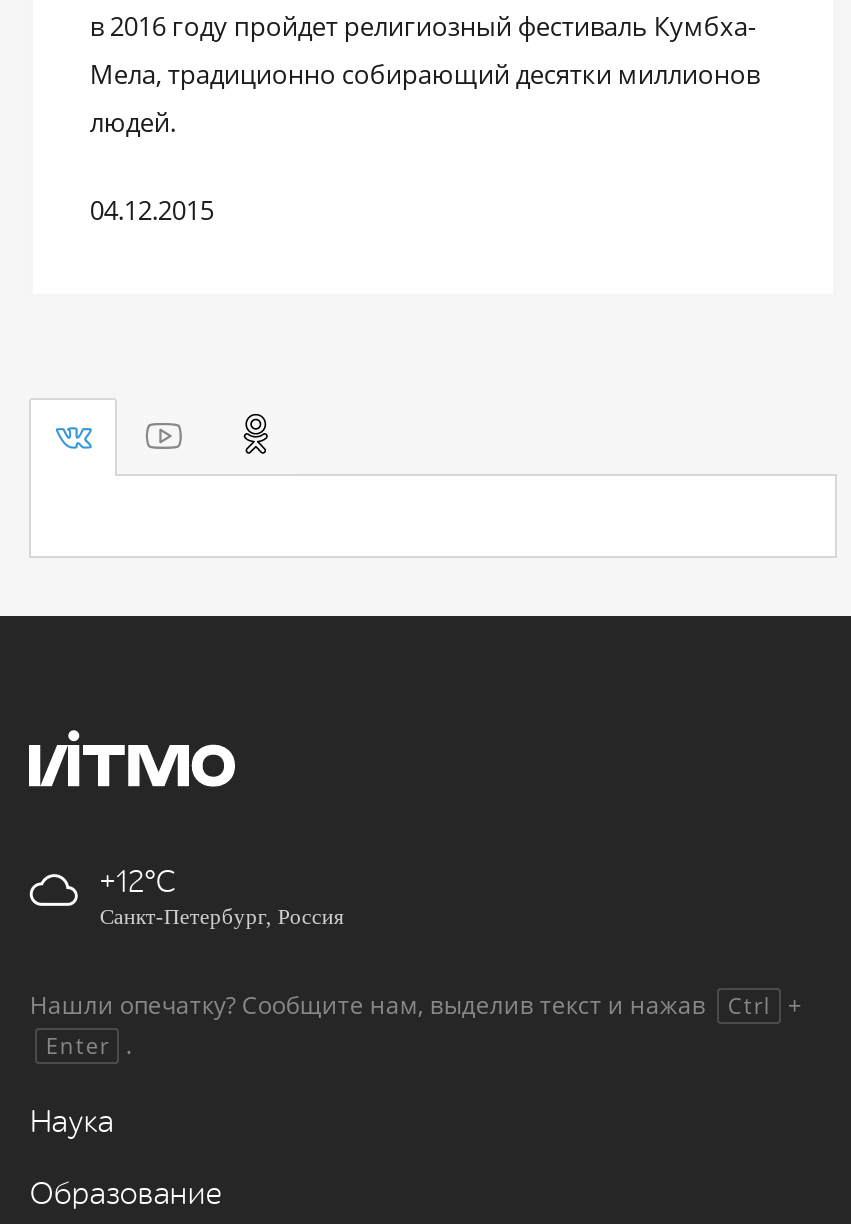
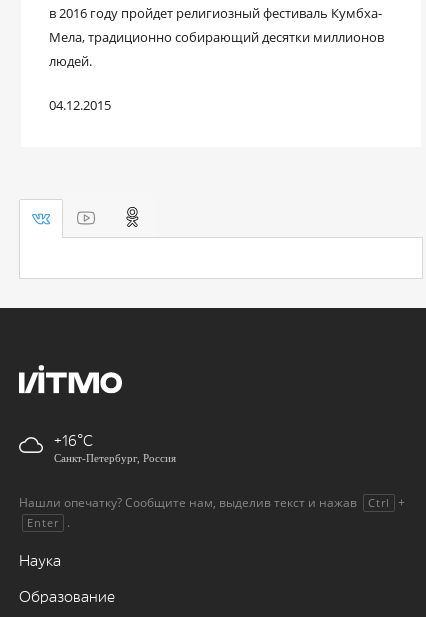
[100,864,144,902] +12 -> [54,432,77,451] +16

